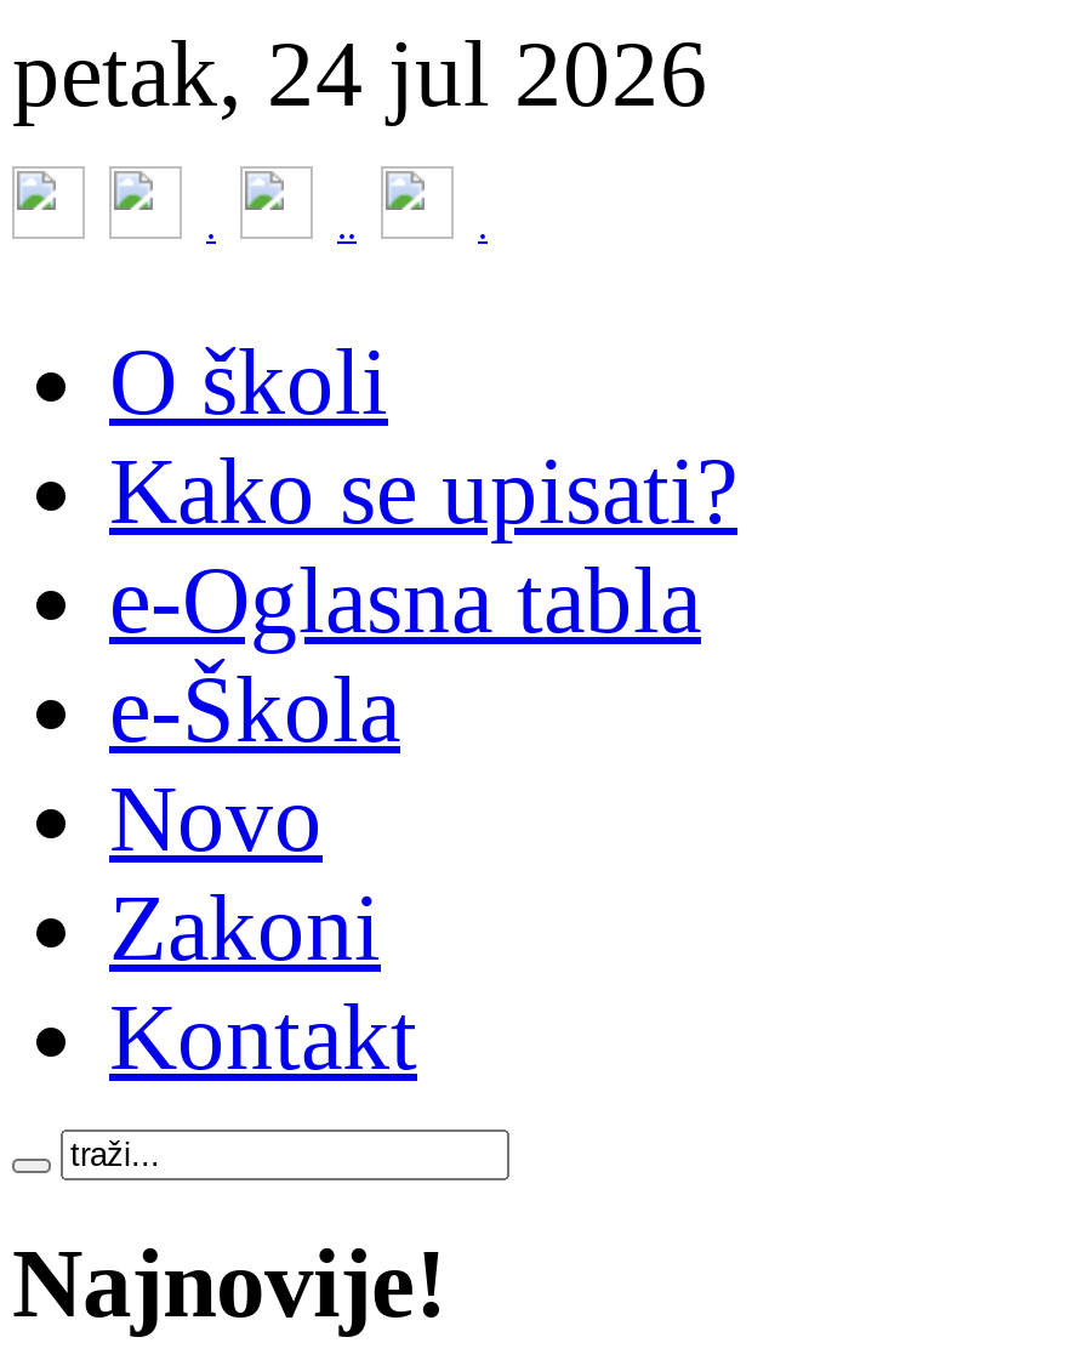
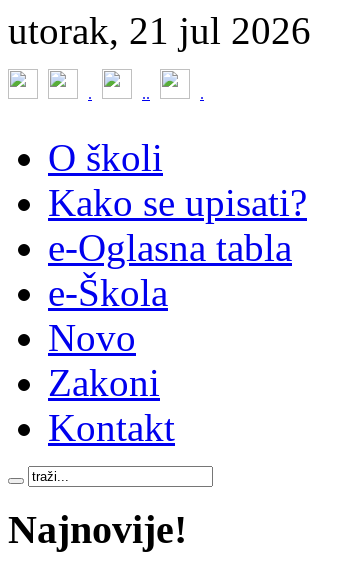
[12,21,708,125] petak, 24 jul 2026 -> [8,9,311,52] utorak, 21 jul 2026

